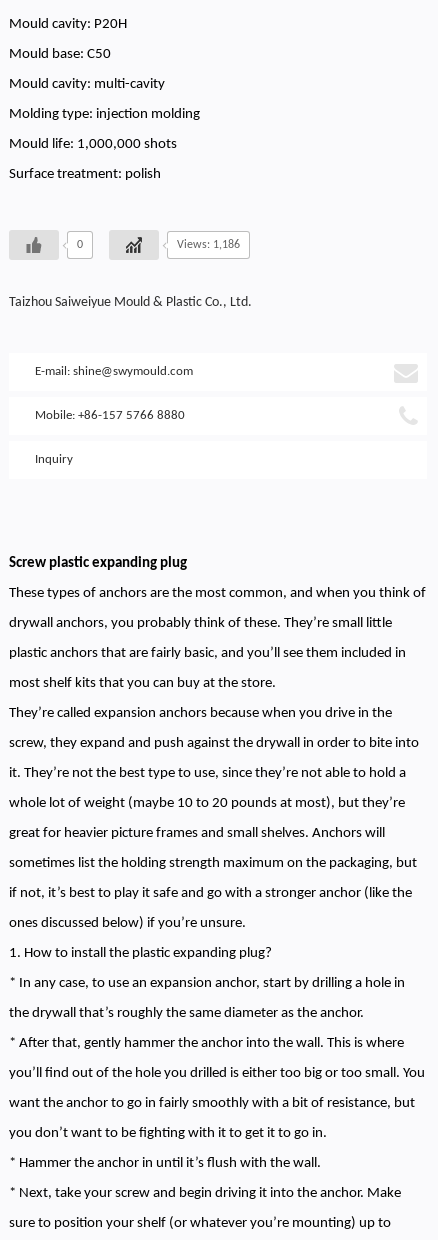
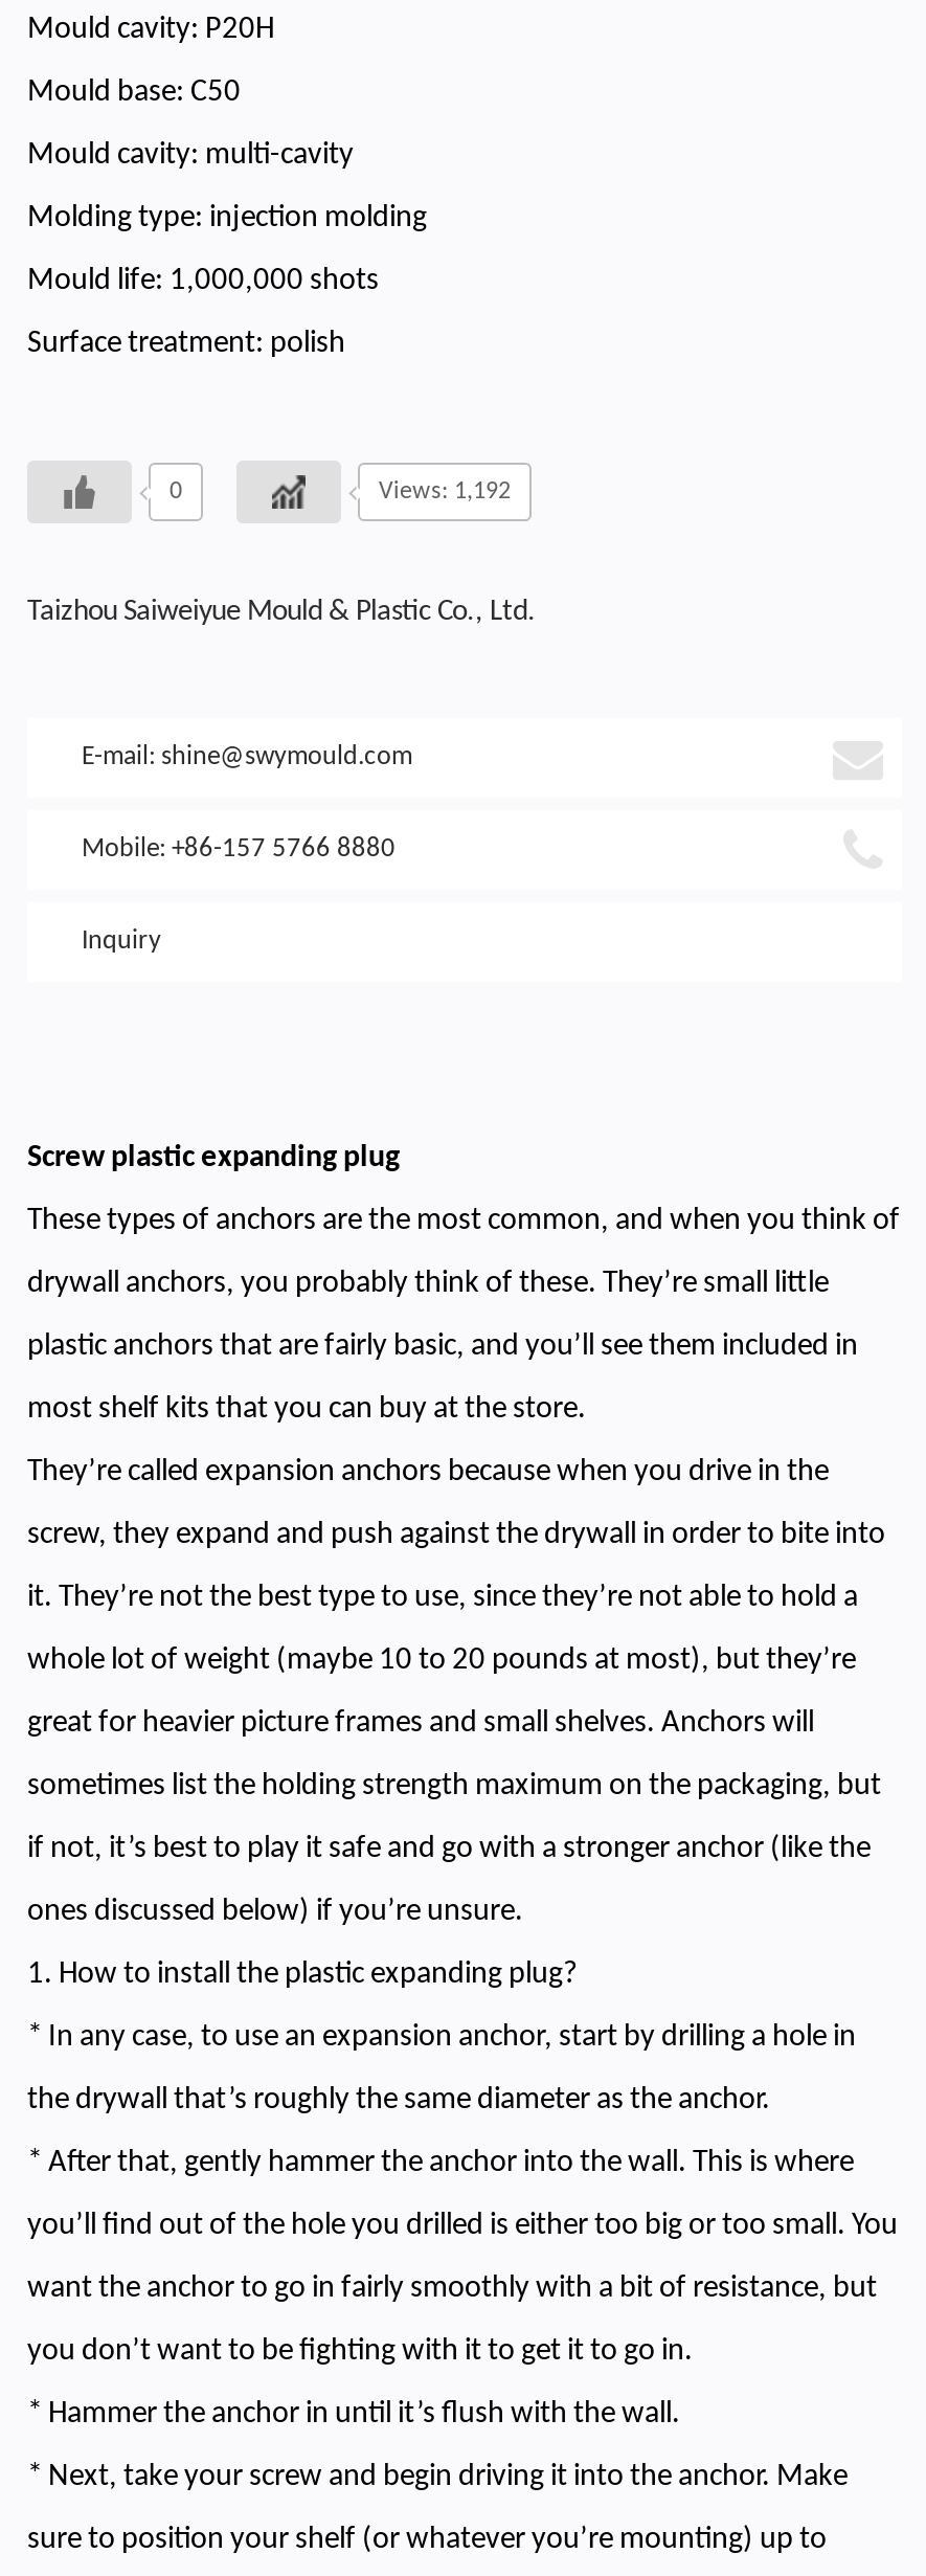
[177,239,240,251] Views: 1,186 -> [379,479,511,504] Views: 1,192

